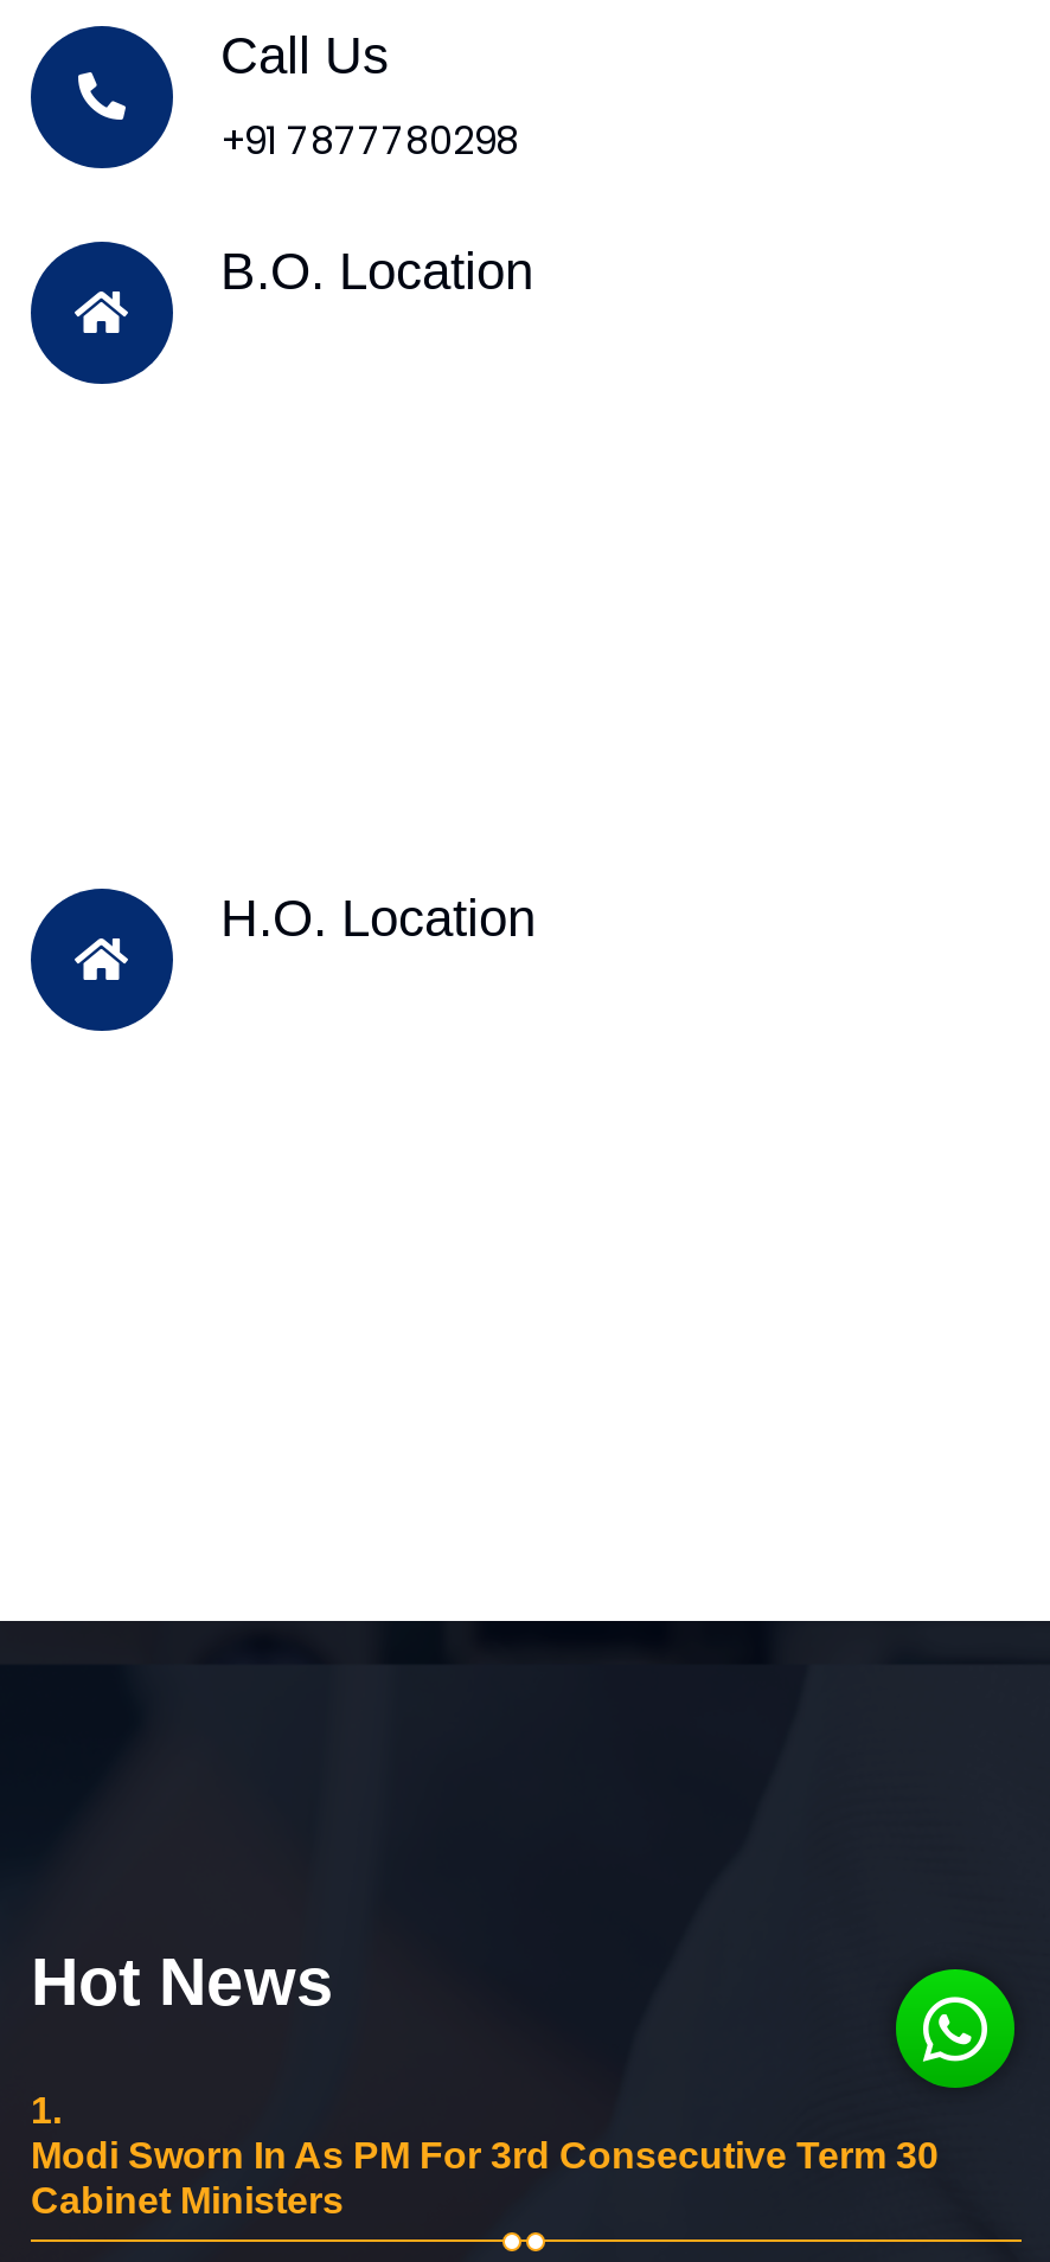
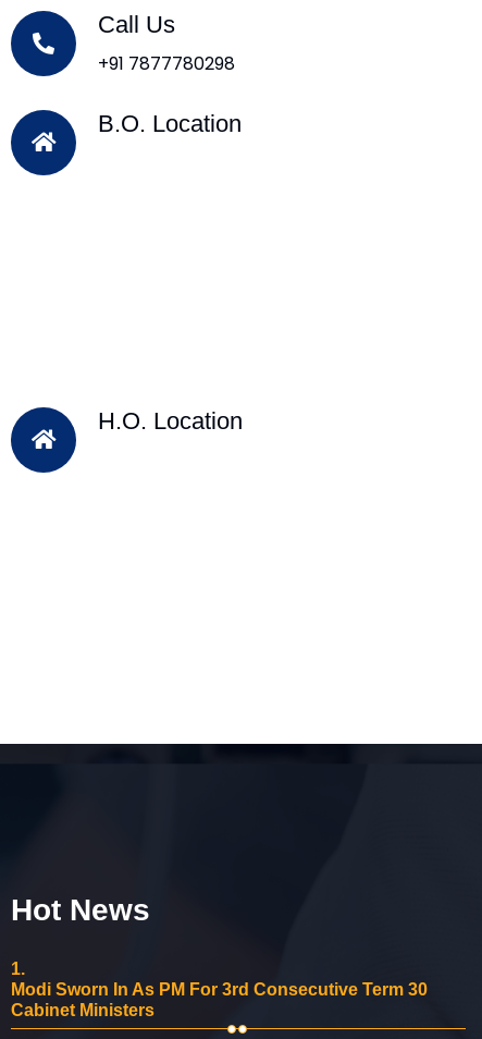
[894,1967,1017,2090] [image] -> none

